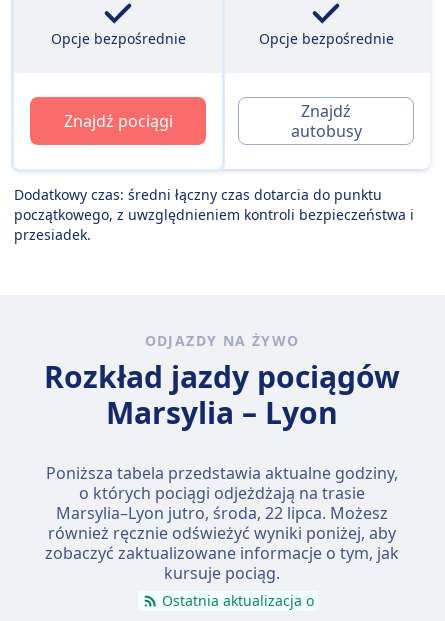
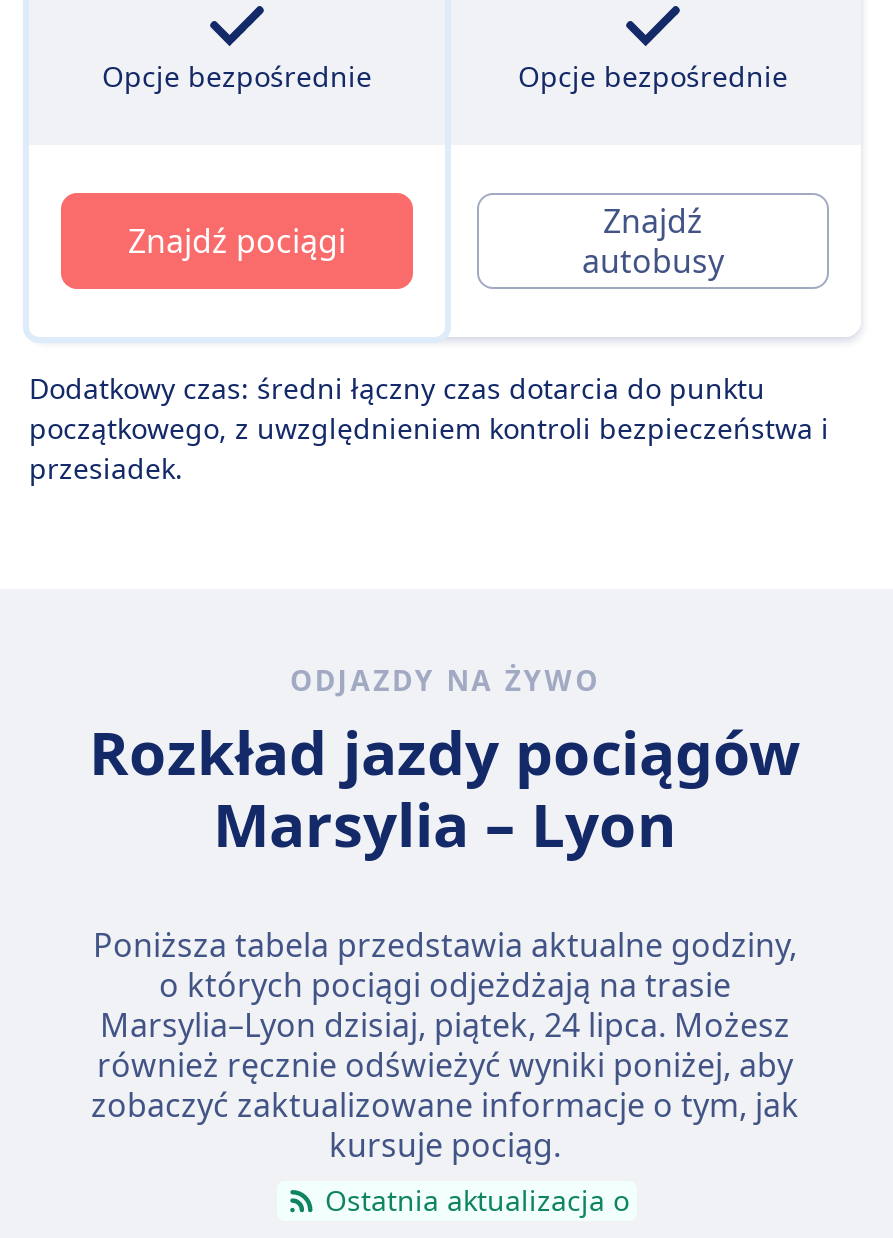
[56,502,388,524] Marsylia–Lyon jutro, środa, 22 lipca. Możesz -> [100,1003,790,1047] Marsylia–Lyon dzisiaj, piątek, 24 lipca. Możesz

